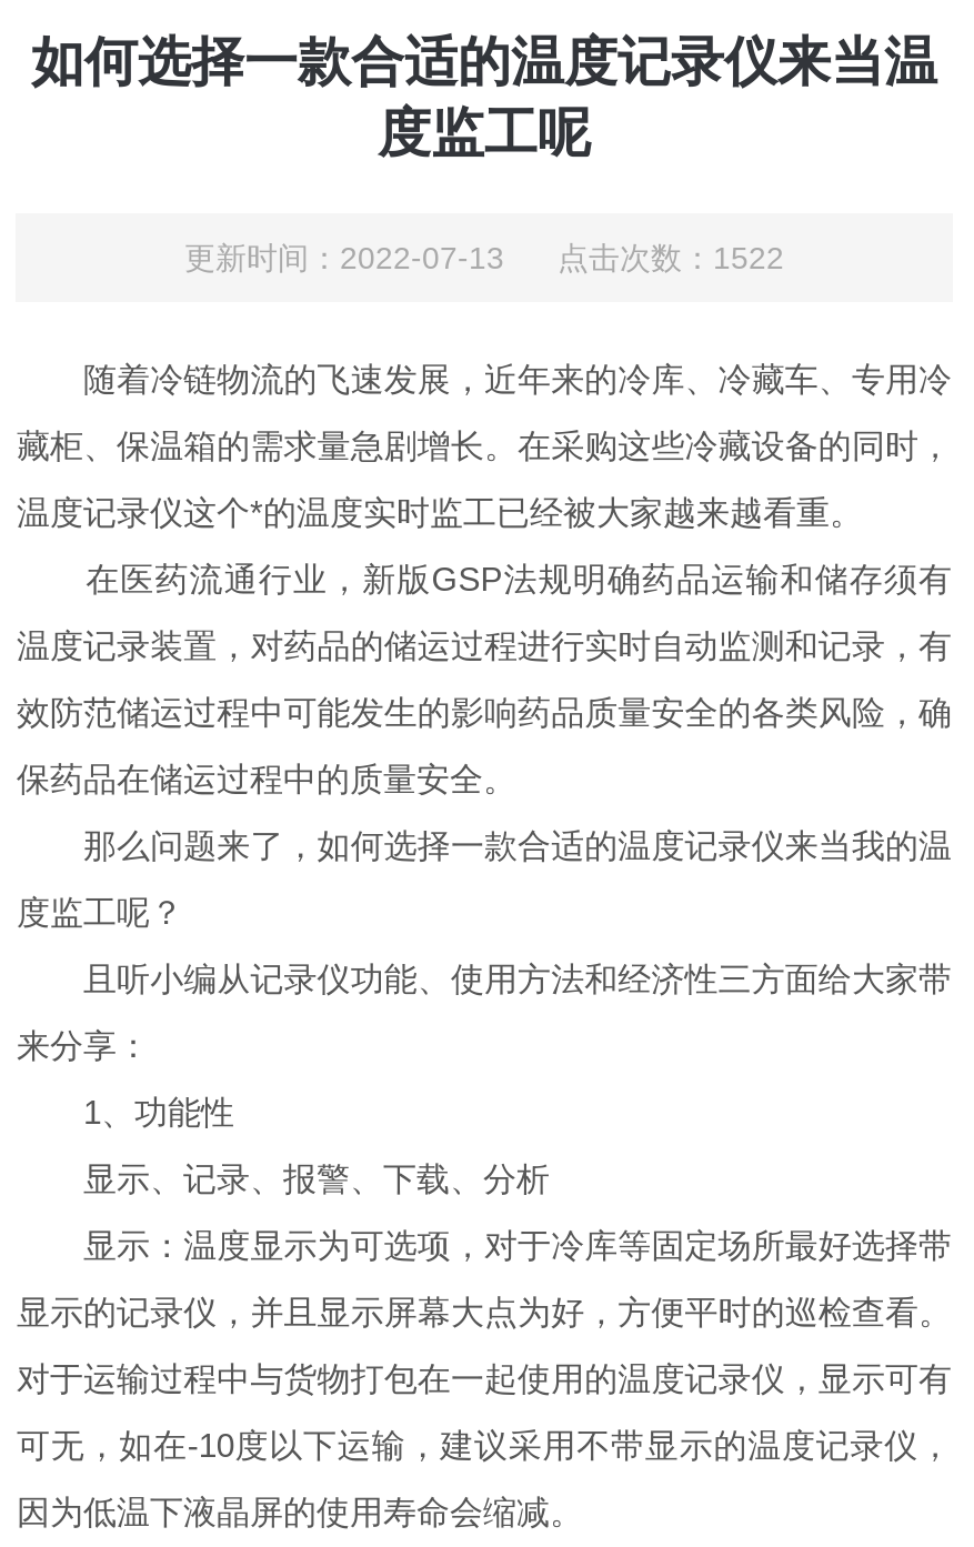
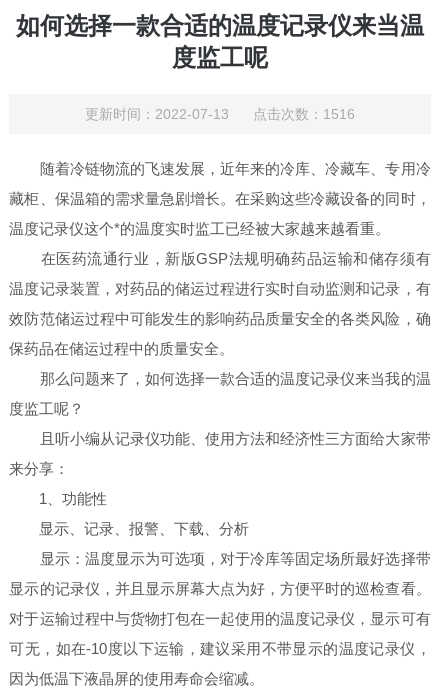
[184,240,784,275] 更新时间：2022-07-13 点击次数：1522 -> [85,106,355,122] 更新时间：2022-07-13 点击次数：1516

